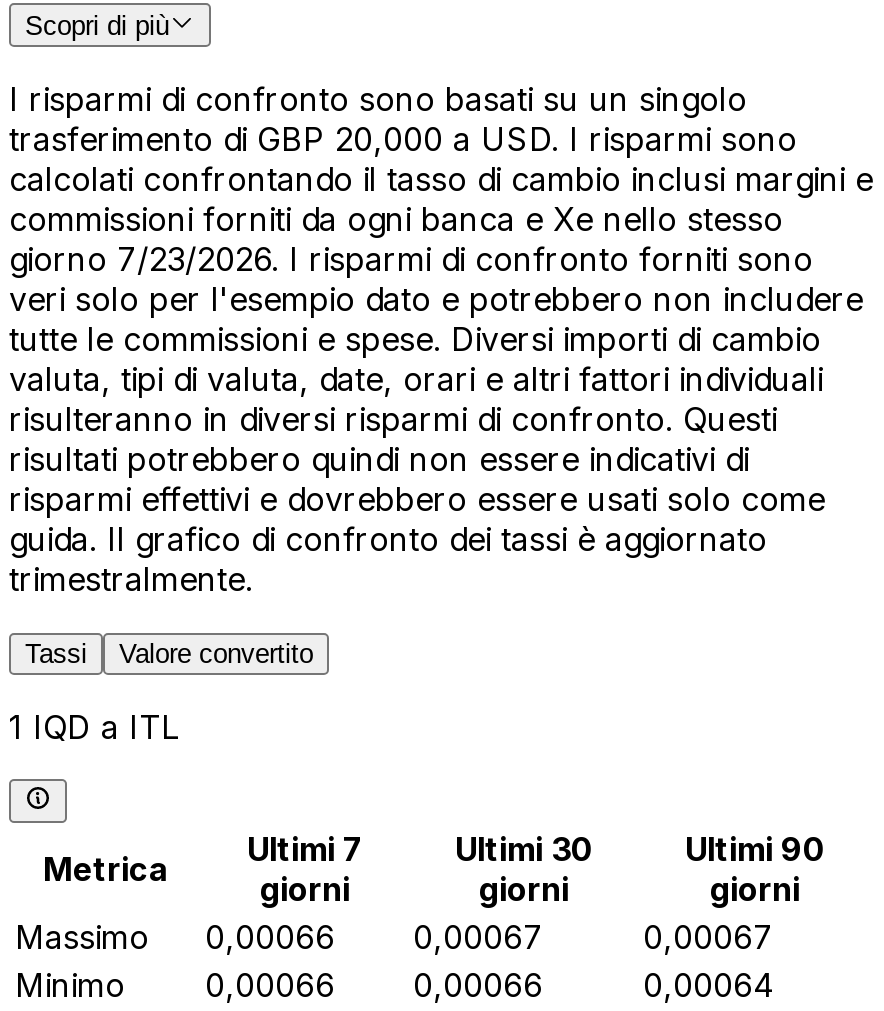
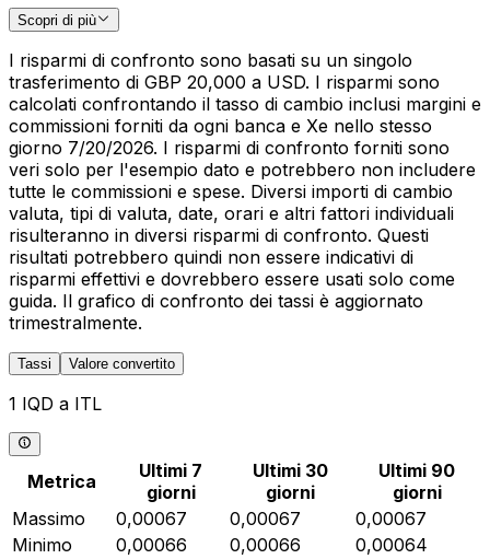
[9,239,813,279] giorno 7/23/2026. I risparmi di confronto forniti sono -> [9,137,450,159] giorno 7/20/2026. I risparmi di confronto forniti sono
[15,918,543,958] Massimo 0,00066 0,00067 -> [12,508,301,530] Massimo 0,00067 0,00067

